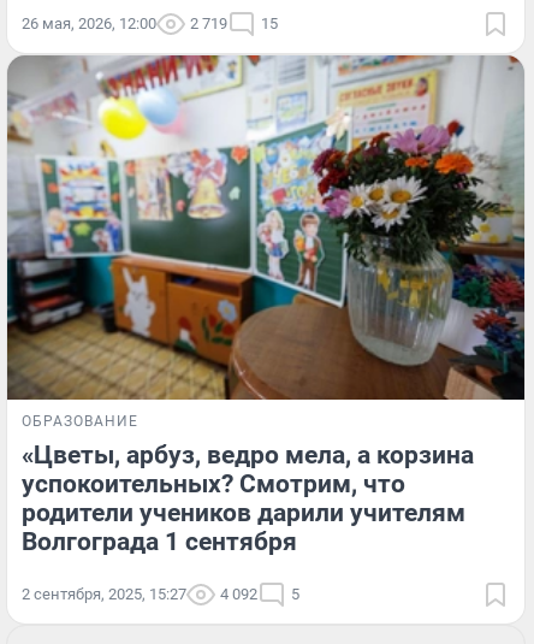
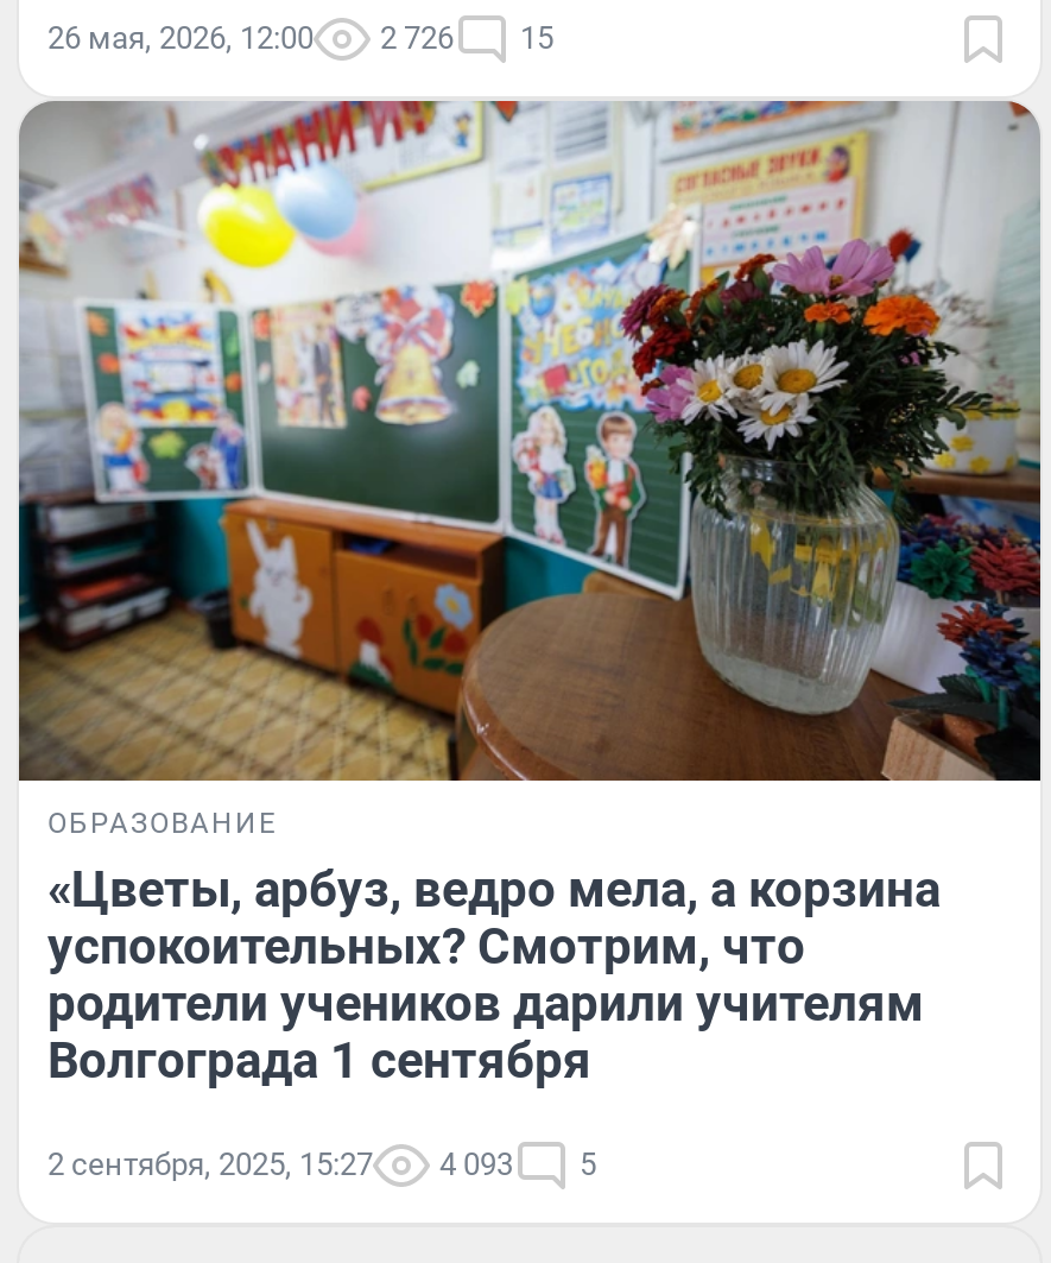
[22,14,278,32] 26 мая, 2026, 12:00 2 719 15 -> [48,19,553,55] 26 мая, 2026, 12:00 2 726 15
[22,585,299,603] 2 сентября, 2025, 15:27 4 092 5 -> [48,1147,596,1183] 2 сентября, 2025, 15:27 4 093 5

